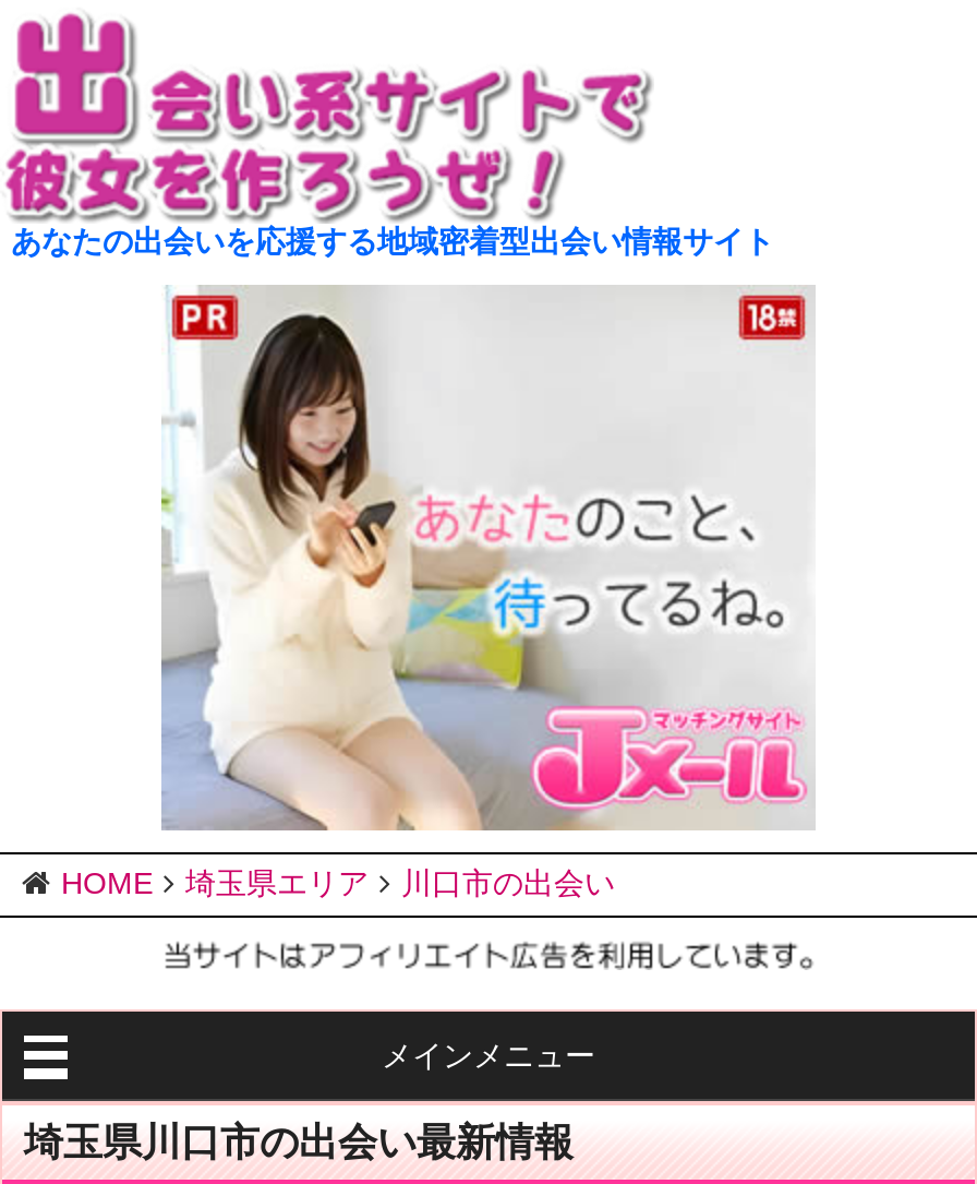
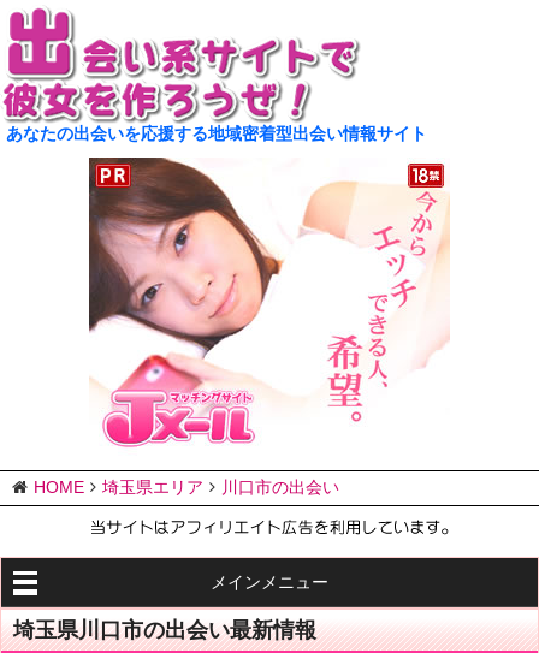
[159,285,816,833] [image] -> [88,156,449,458] [image]

